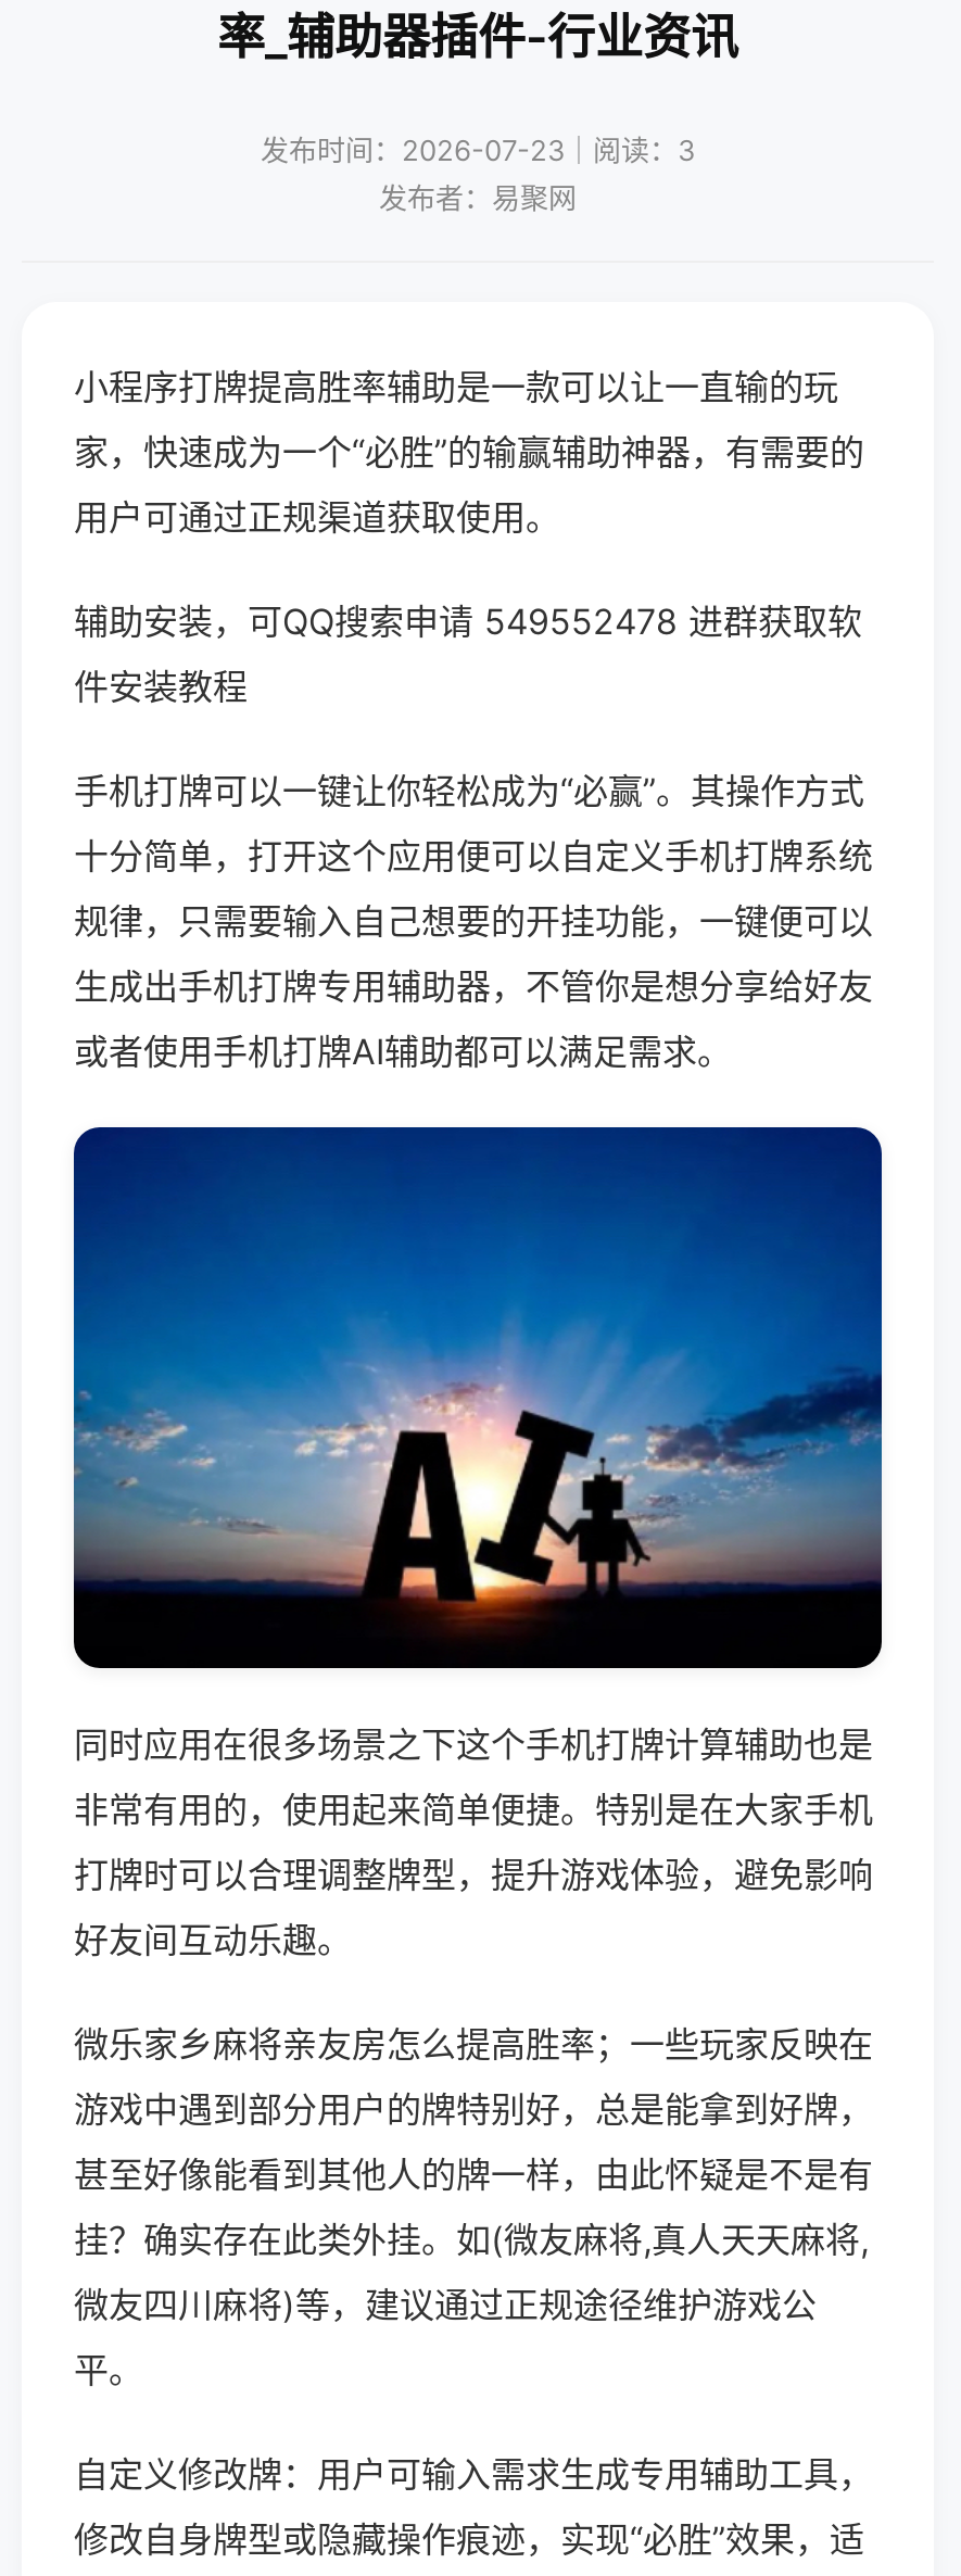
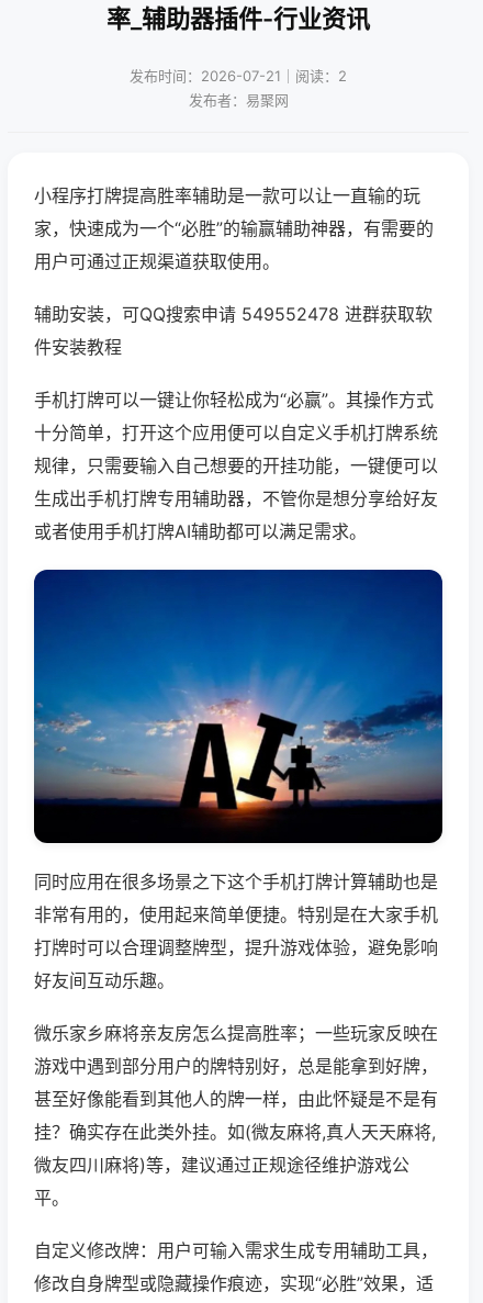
[261,132,695,167] 发布时间：2026-07-23｜阅读：3 -> [130,67,347,85] 发布时间：2026-07-21｜阅读：2

